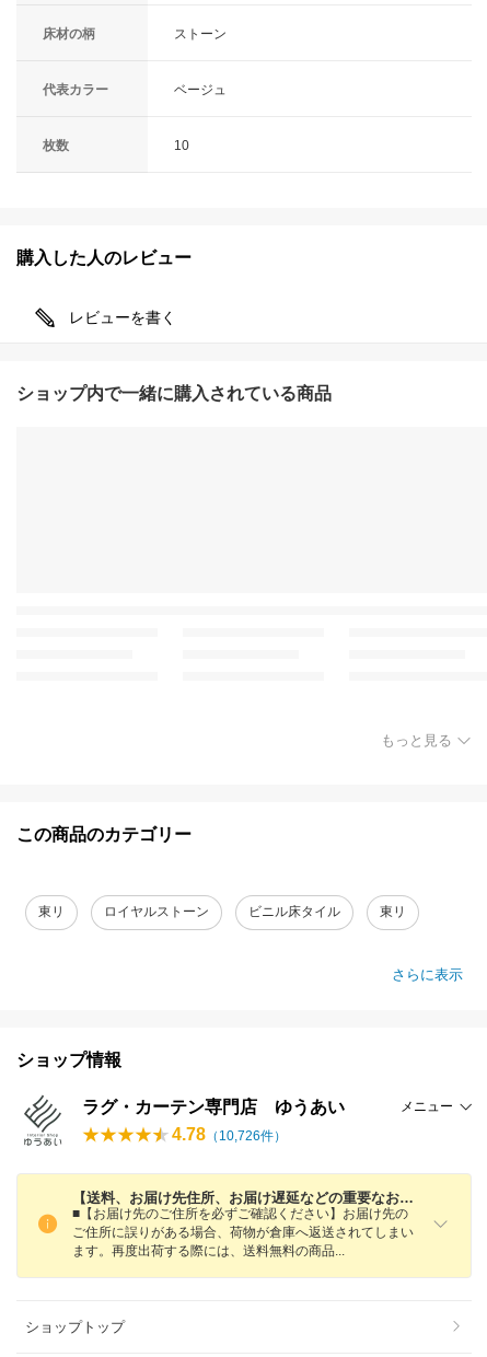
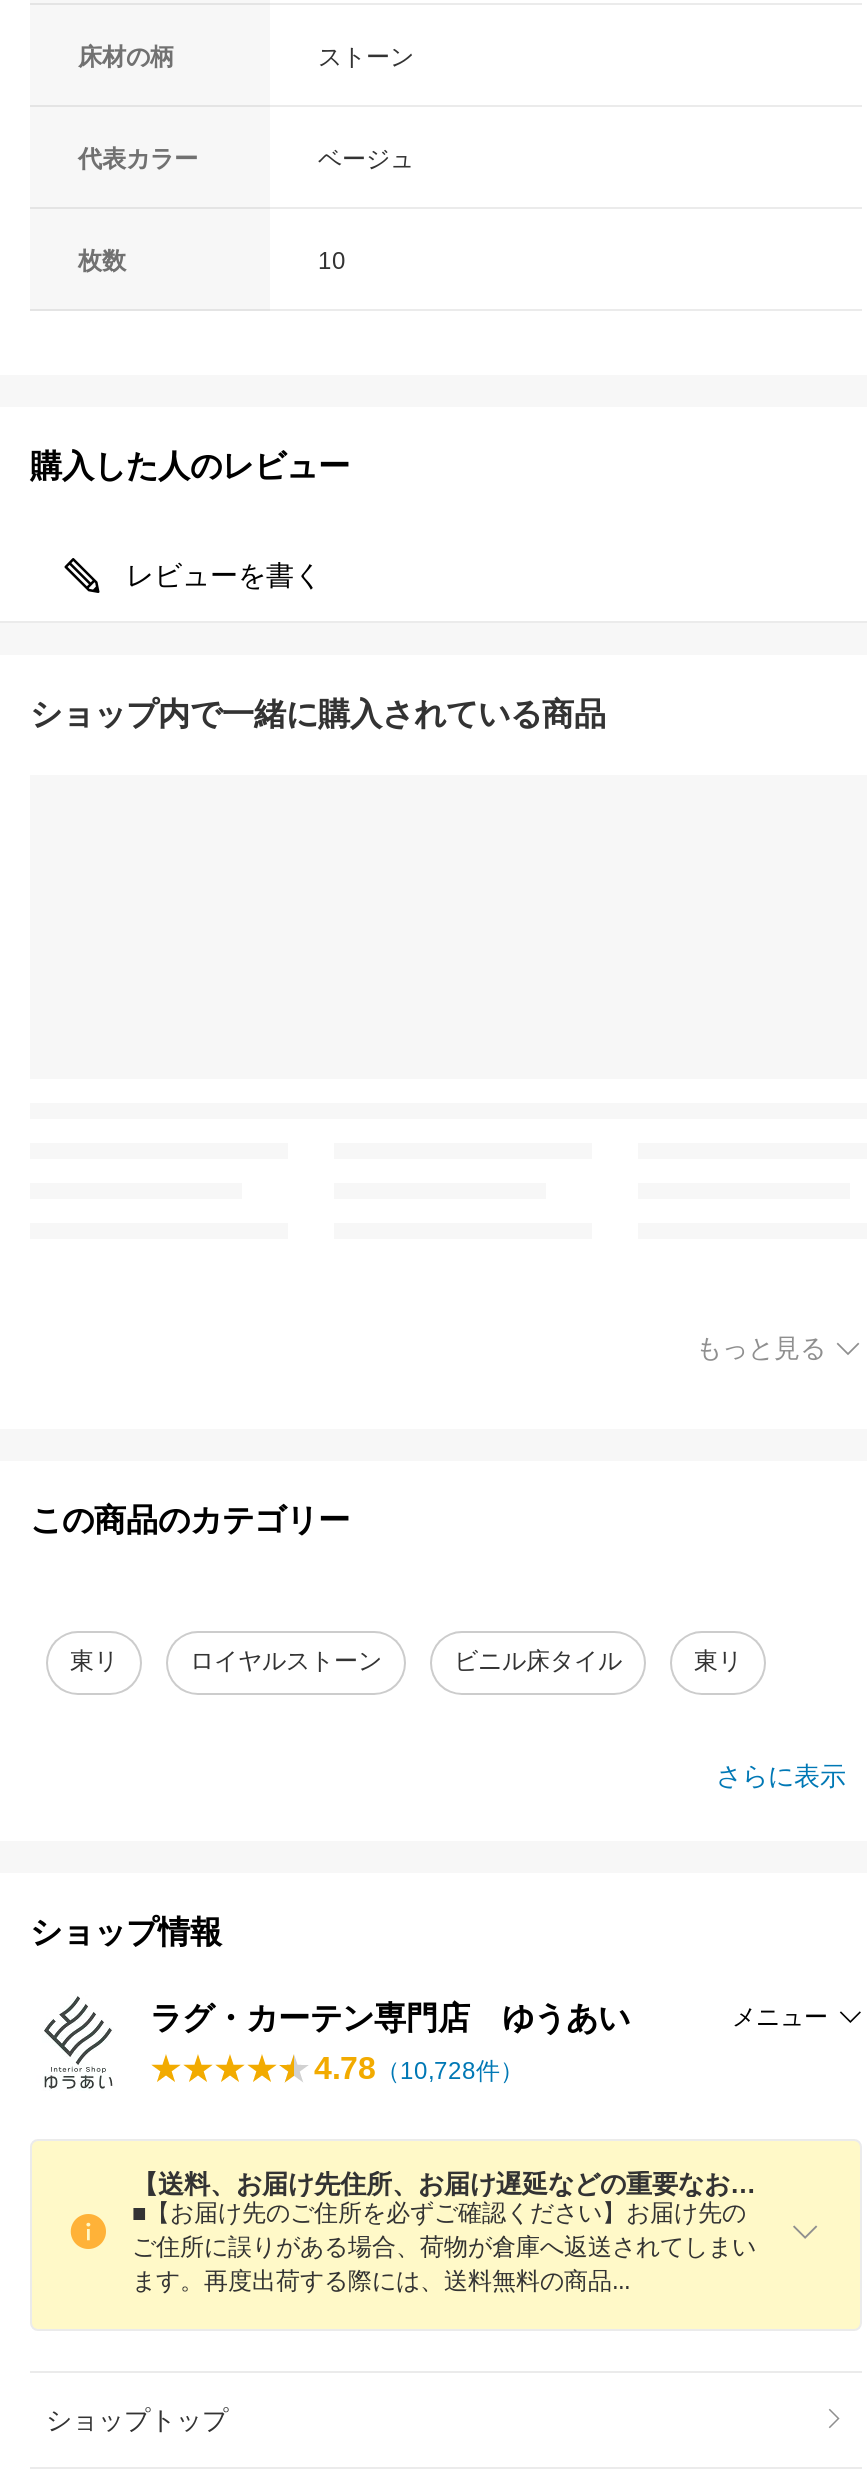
[172,1125,287,1143] 4.78（10,726件） -> [314,2051,524,2085] 4.78（10,728件）

